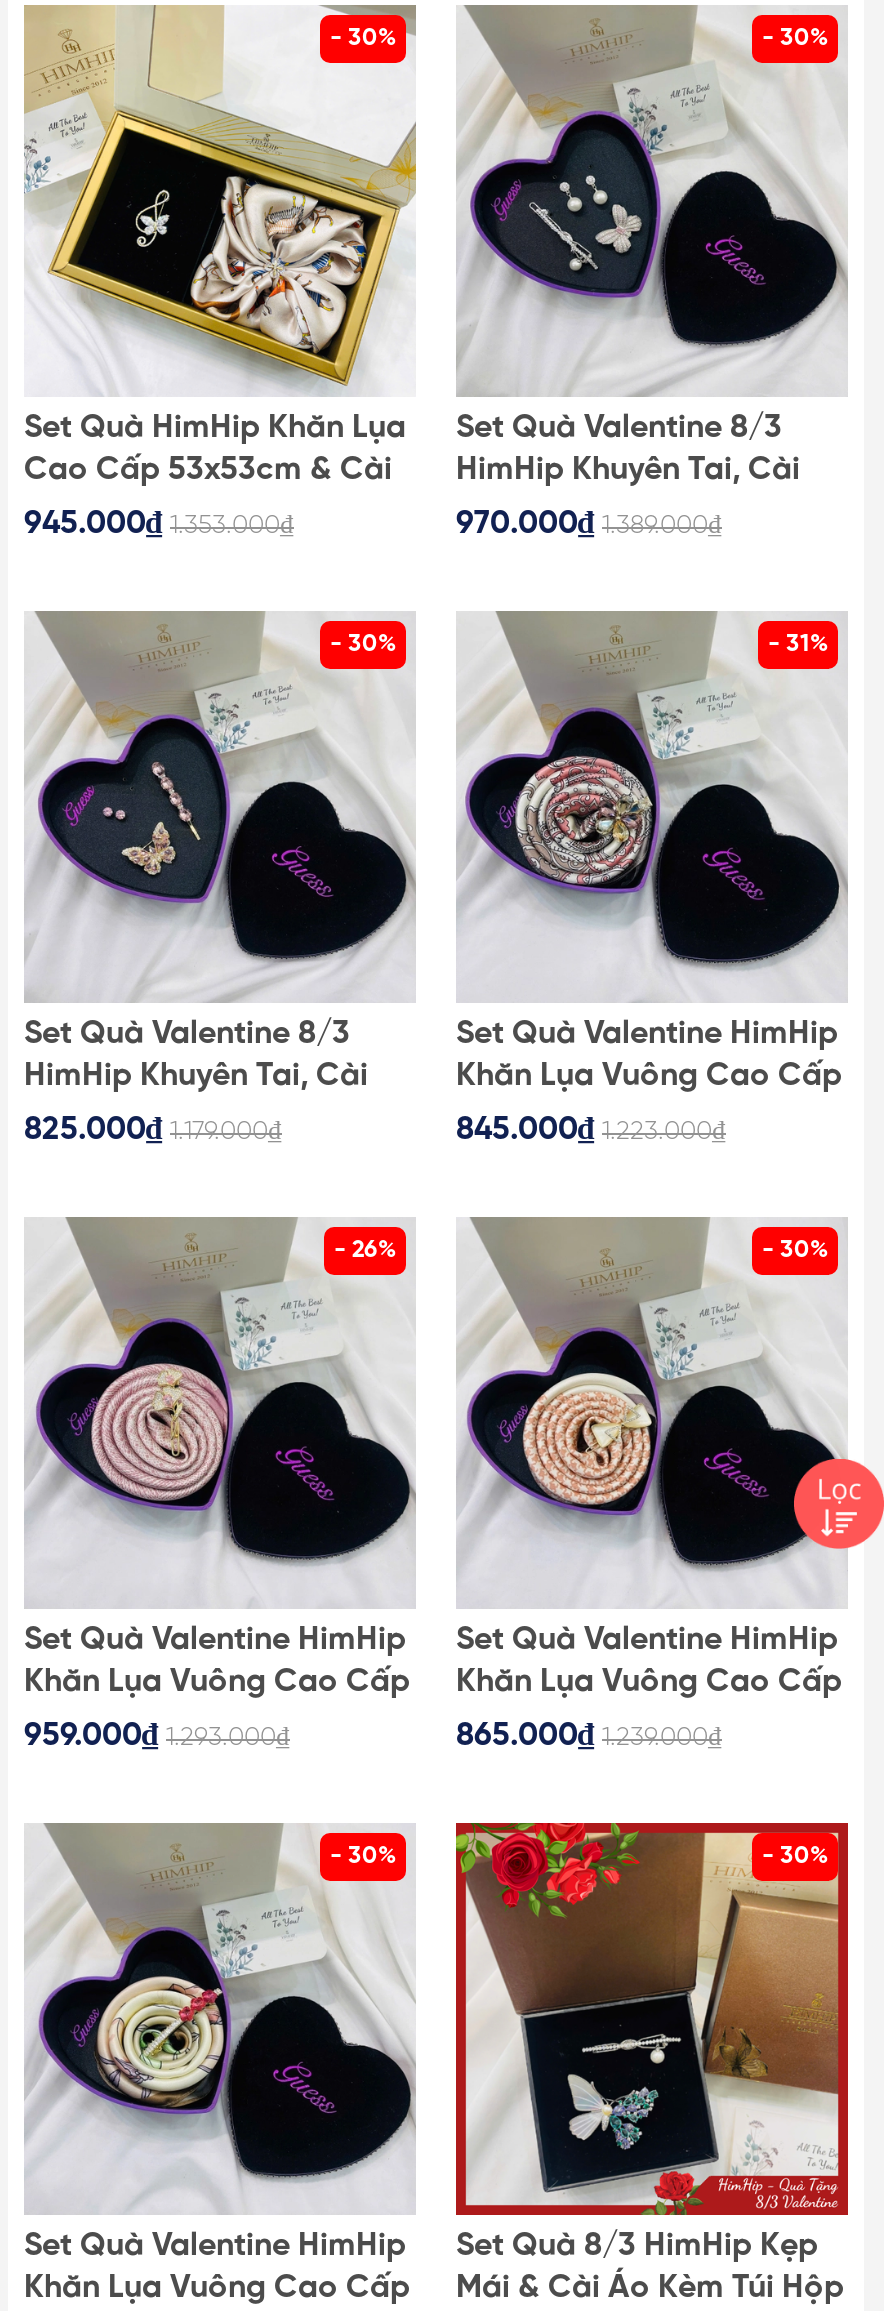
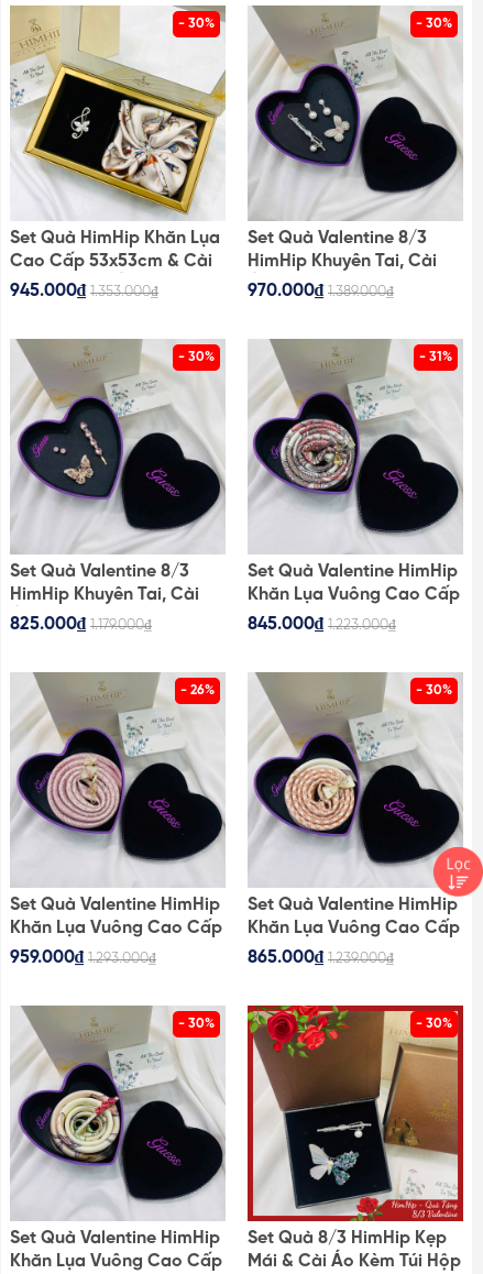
[792,1457,878,1623] [image] -> [432,805,480,897] [image]

